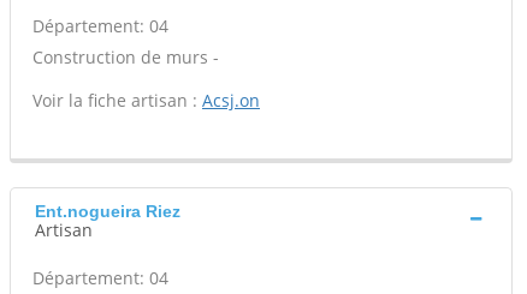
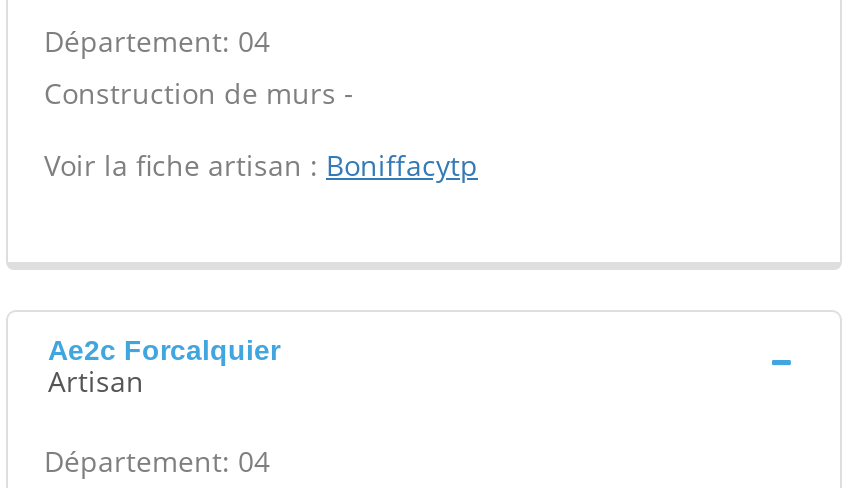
[32,89,260,112] Voir la fiche artisan : Acsj.on -> [44,146,478,184] Voir la fiche artisan : Boniffacytp
[35,202,180,221] Ent.nogueira Riez -> [48,334,280,366] Ae2c Forcalquier

